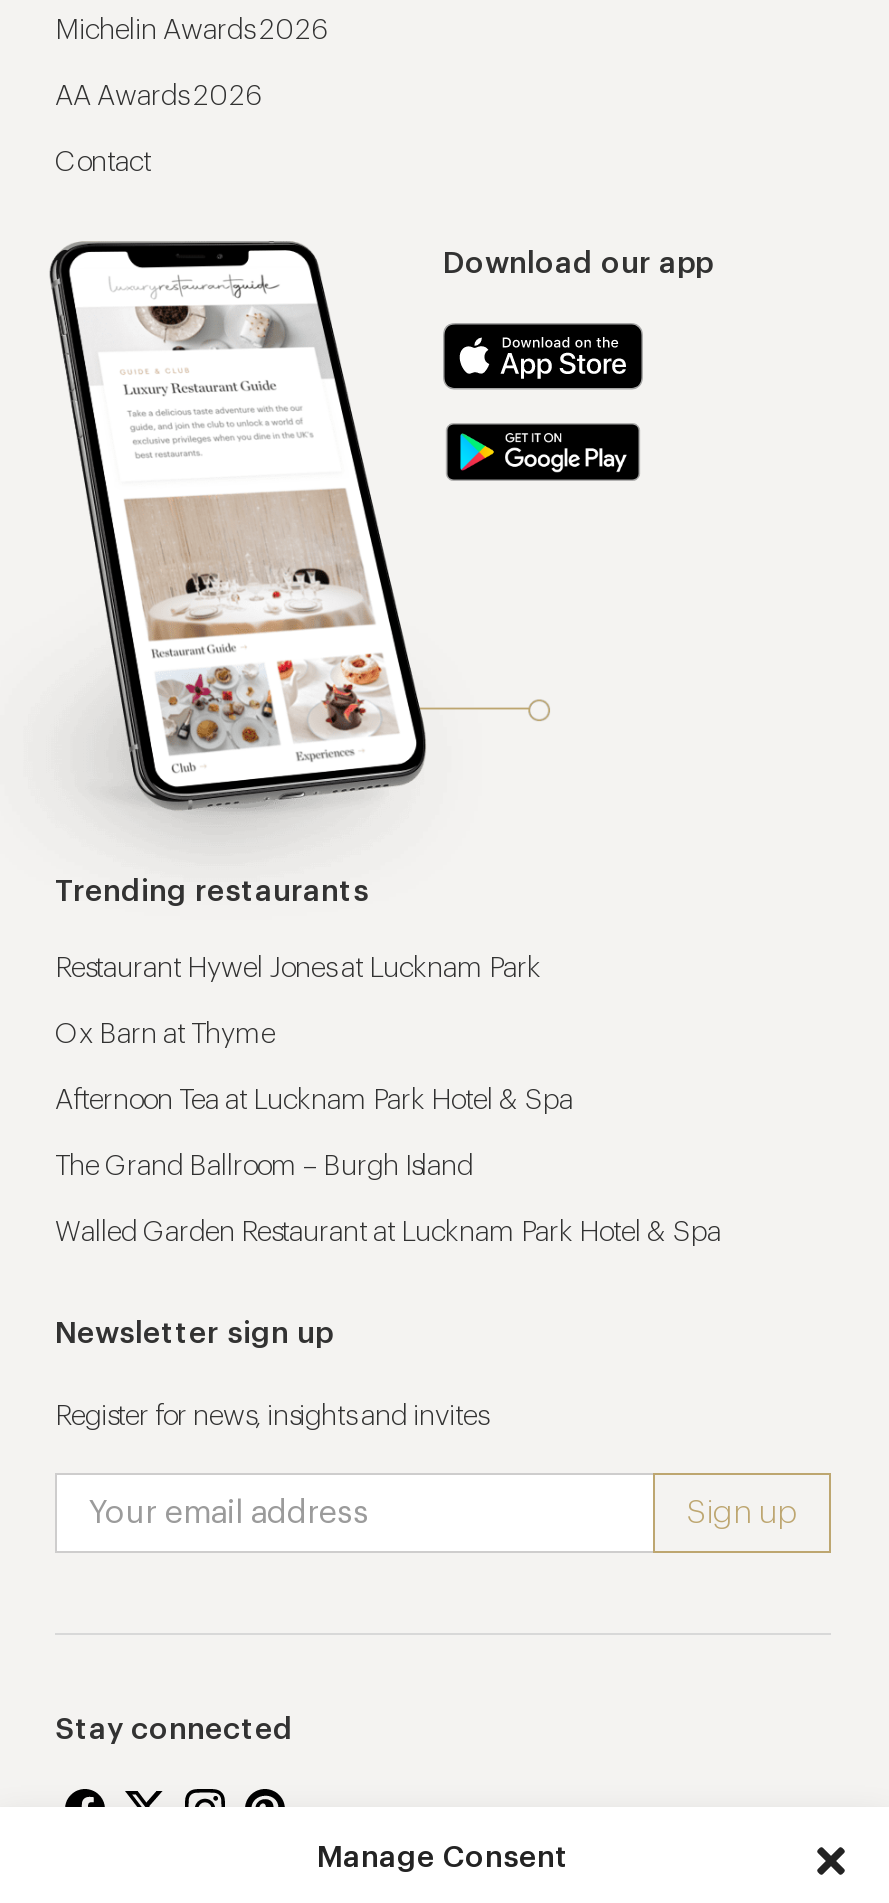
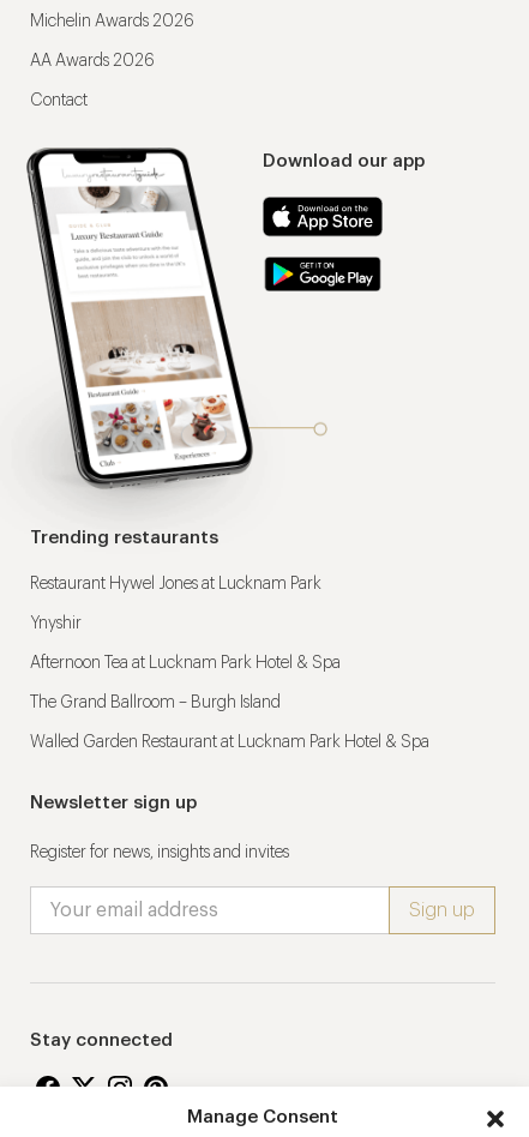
[55,1021,275,1049] Ox Barn at Thyme -> [30,615,82,632] Ynyshir

